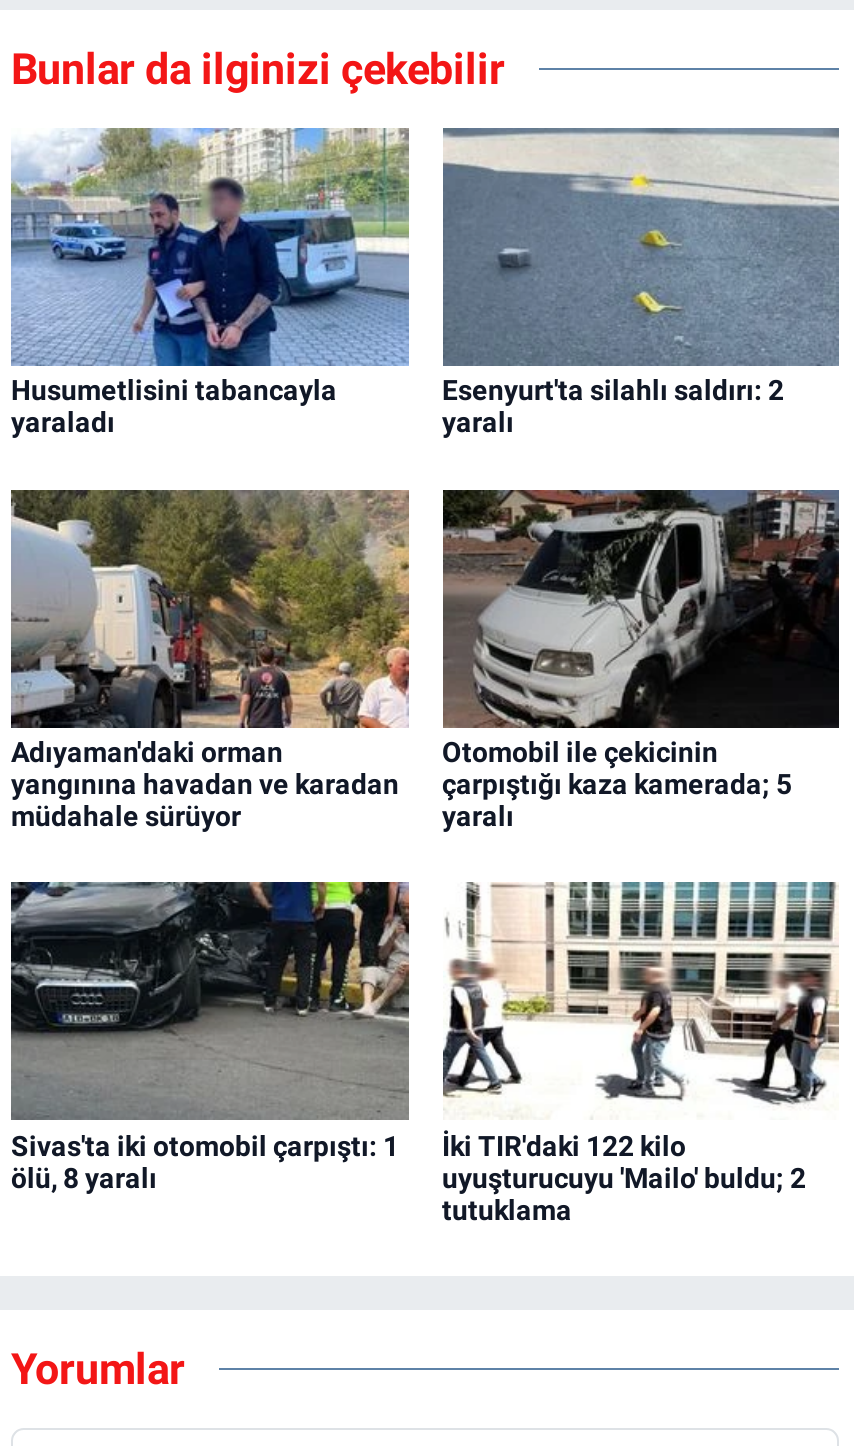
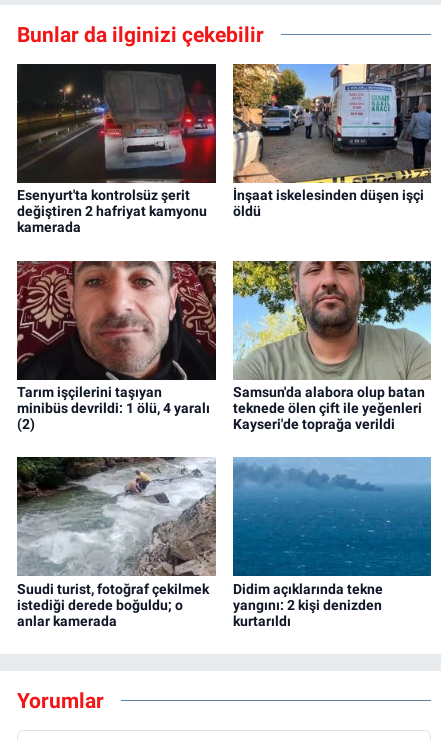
[9,126,411,438] [image] | Husumetlisini tabancayla | yaraladı -> [16,63,217,235] [image] | Esenyurt'ta kontrolsüz şerit | değiştiren 2 hafriyat kamyonu | kamerada
[441,126,839,438] [image] | Esenyurt'ta silahlı saldırı: 2 | yaralı -> [232,63,432,219] [image] | İnşaat iskelesinden düşen işçi | öldü
[11,490,411,832] [image] | Adıyaman'daki orman | yangınına havadan ve karadan | müdahale sürüyor -> [17,261,217,432] [image] | Tarım işçilerini taşıyan | minibüs devrildi: 1 ölü, 4 yaralı | (2)
[441,488,841,832] [image] | Otomobil ile çekicinin | çarpıştığı kaza kamerada; 5 | yaralı -> [232,260,432,432] [image] | Samsun'da alabora olup batan | teknede ölen çift ile yeğenleri | Kayseri'de toprağa verildi
[9,880,411,1193] [image] | Sivas'ta iki otomobil çarpıştı: 1 | ölü, 8 yaralı -> [17,456,216,629] [image] | Suudi turist, fotoğraf çekilmek | istediği derede boğuldu; o | anlar kamerada
[441,880,841,1225] [image] | İki TIR'daki 122 kilo | uyuşturucuyu 'Mailo' buldu; 2 | tutuklama -> [232,456,432,629] [image] | Didim açıklarında tekne | yangını: 2 kişi denizden | kurtarıldı

